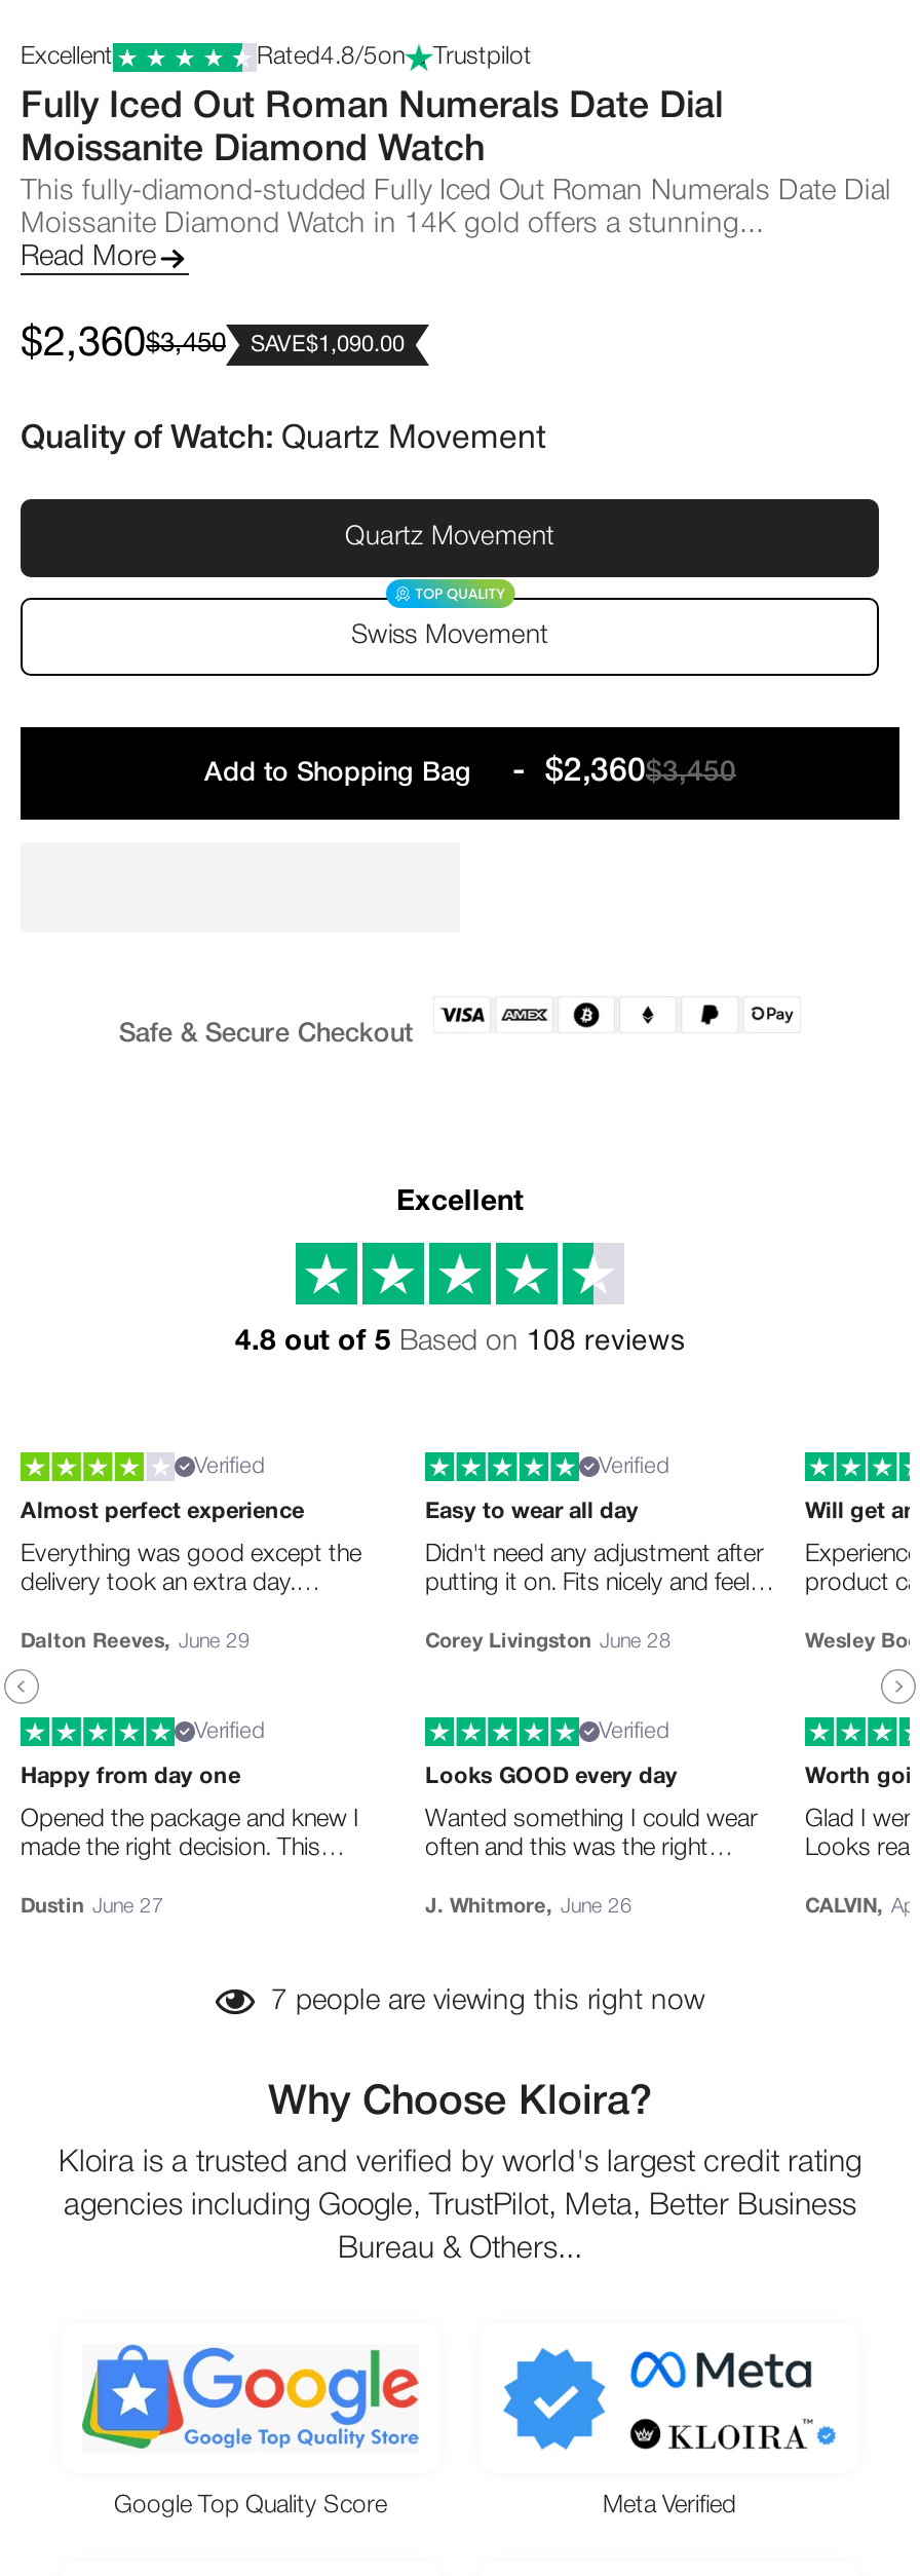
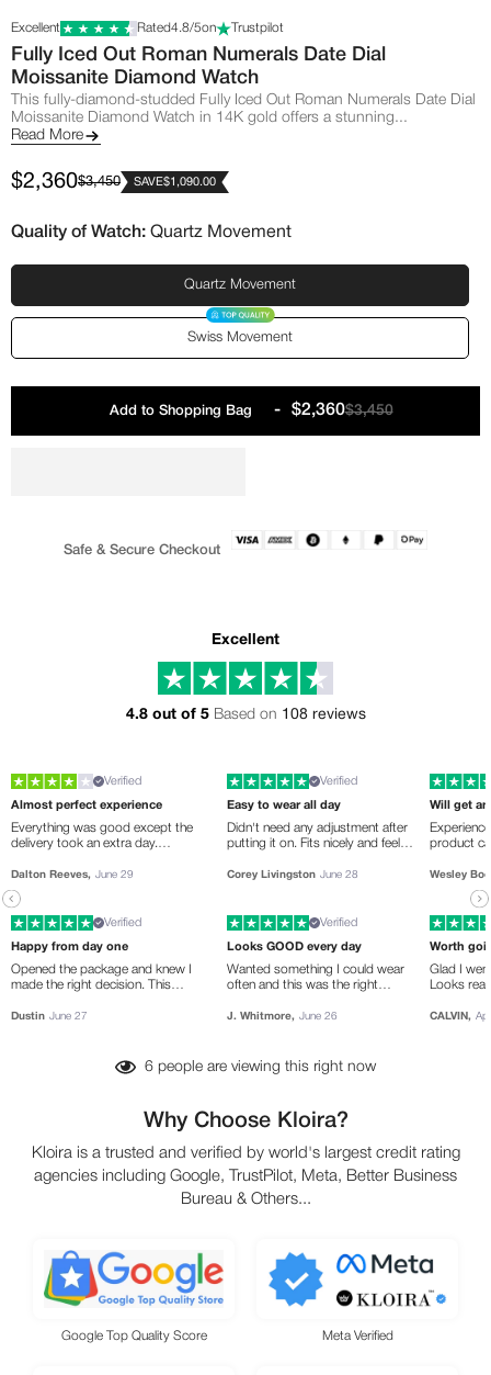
[271,1988,704,2015] 7 people are viewing this right now -> [145,1060,376,1074] 6 people are viewing this right now

